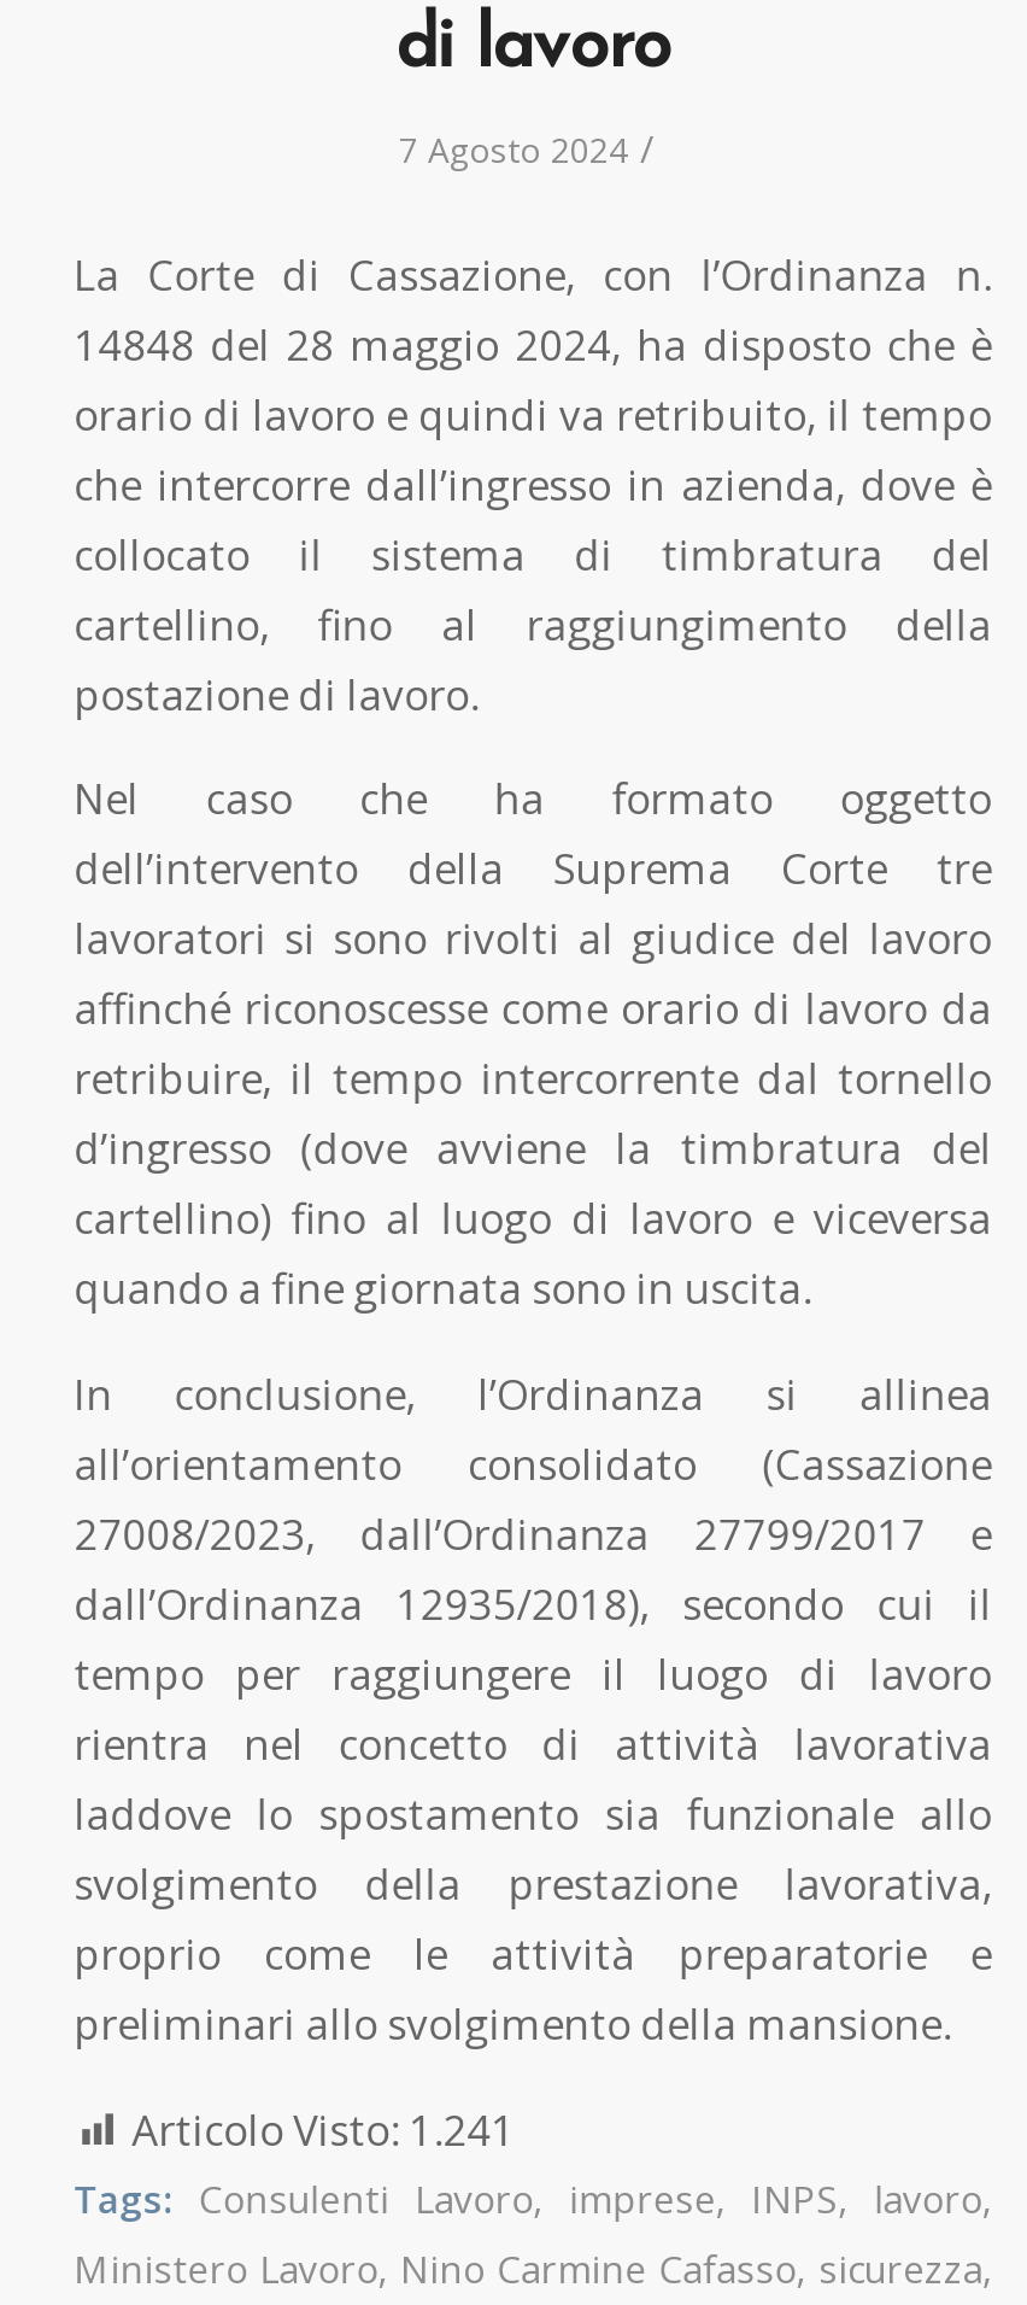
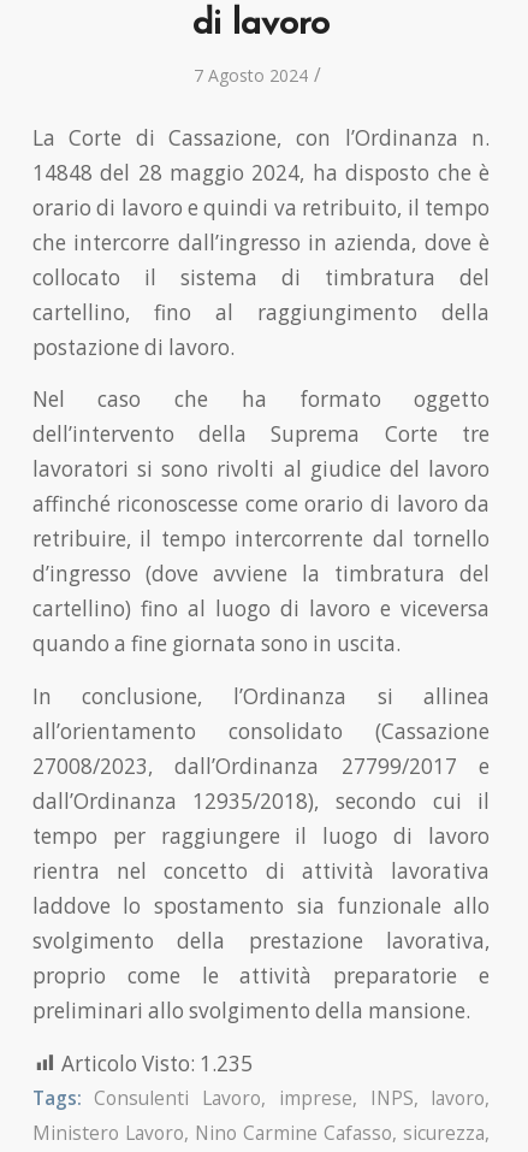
[132,2102,515,2157] Articolo Visto: 1.241 -> [61,1049,252,1077] Articolo Visto: 1.235

